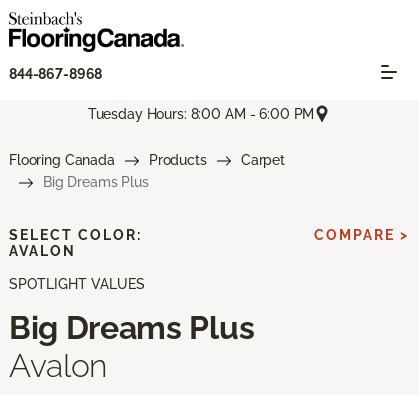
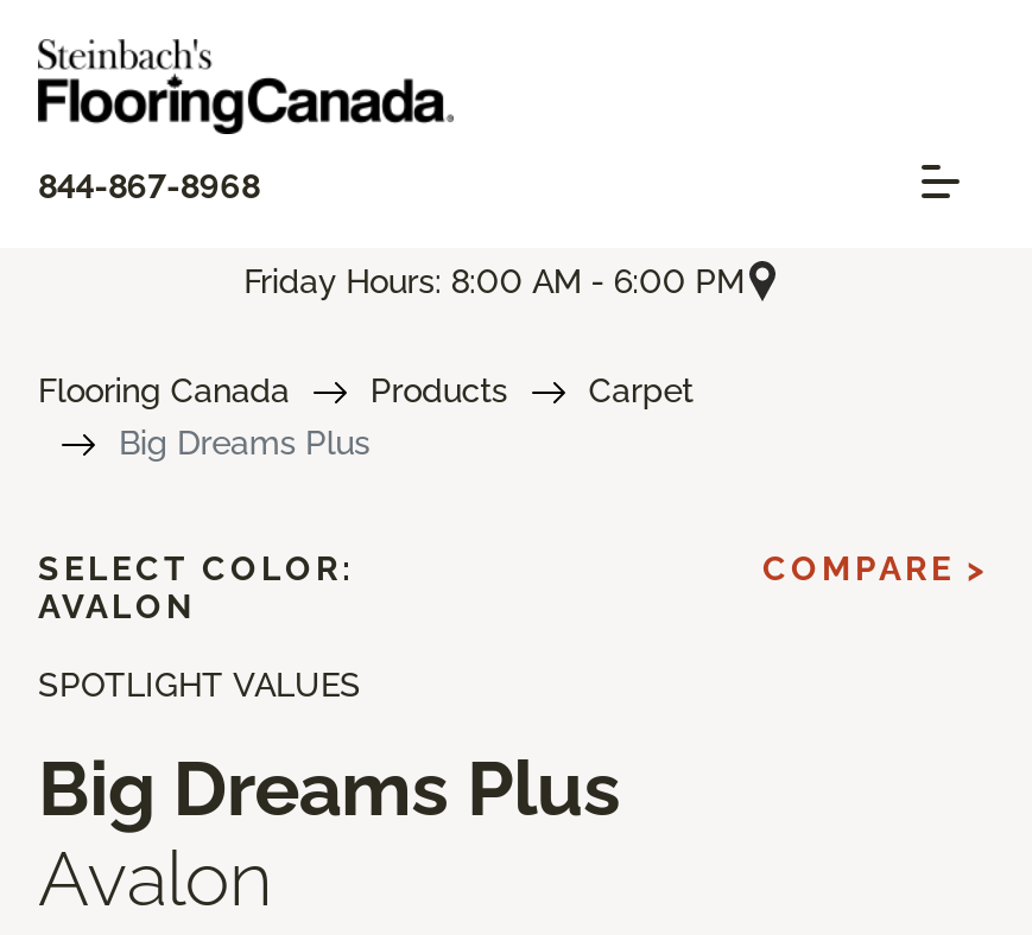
[88,106,314,122] Tuesday Hours: 8:00 AM - 6:00 PM -> [244,262,744,299] Friday Hours: 8:00 AM - 6:00 PM

